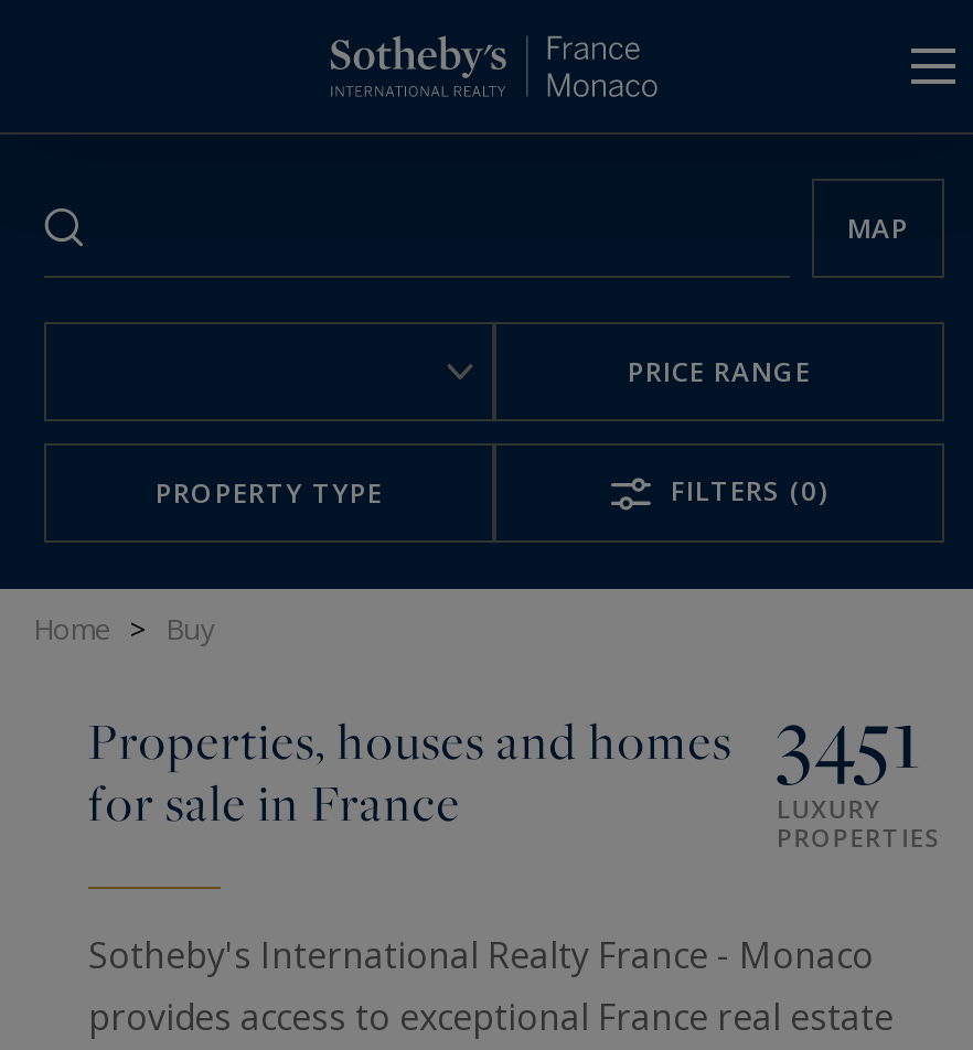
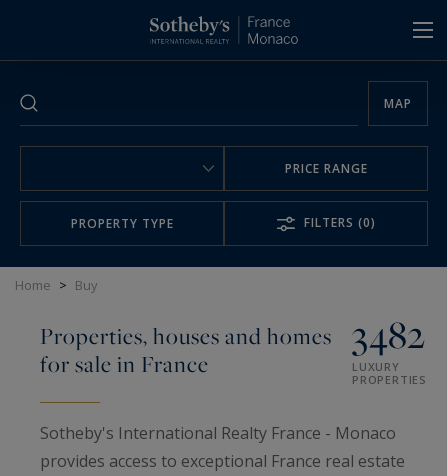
[88,682,920,792] Properties, houses and homes 3451 -> [40,309,425,359] Properties, houses and homes 3482

